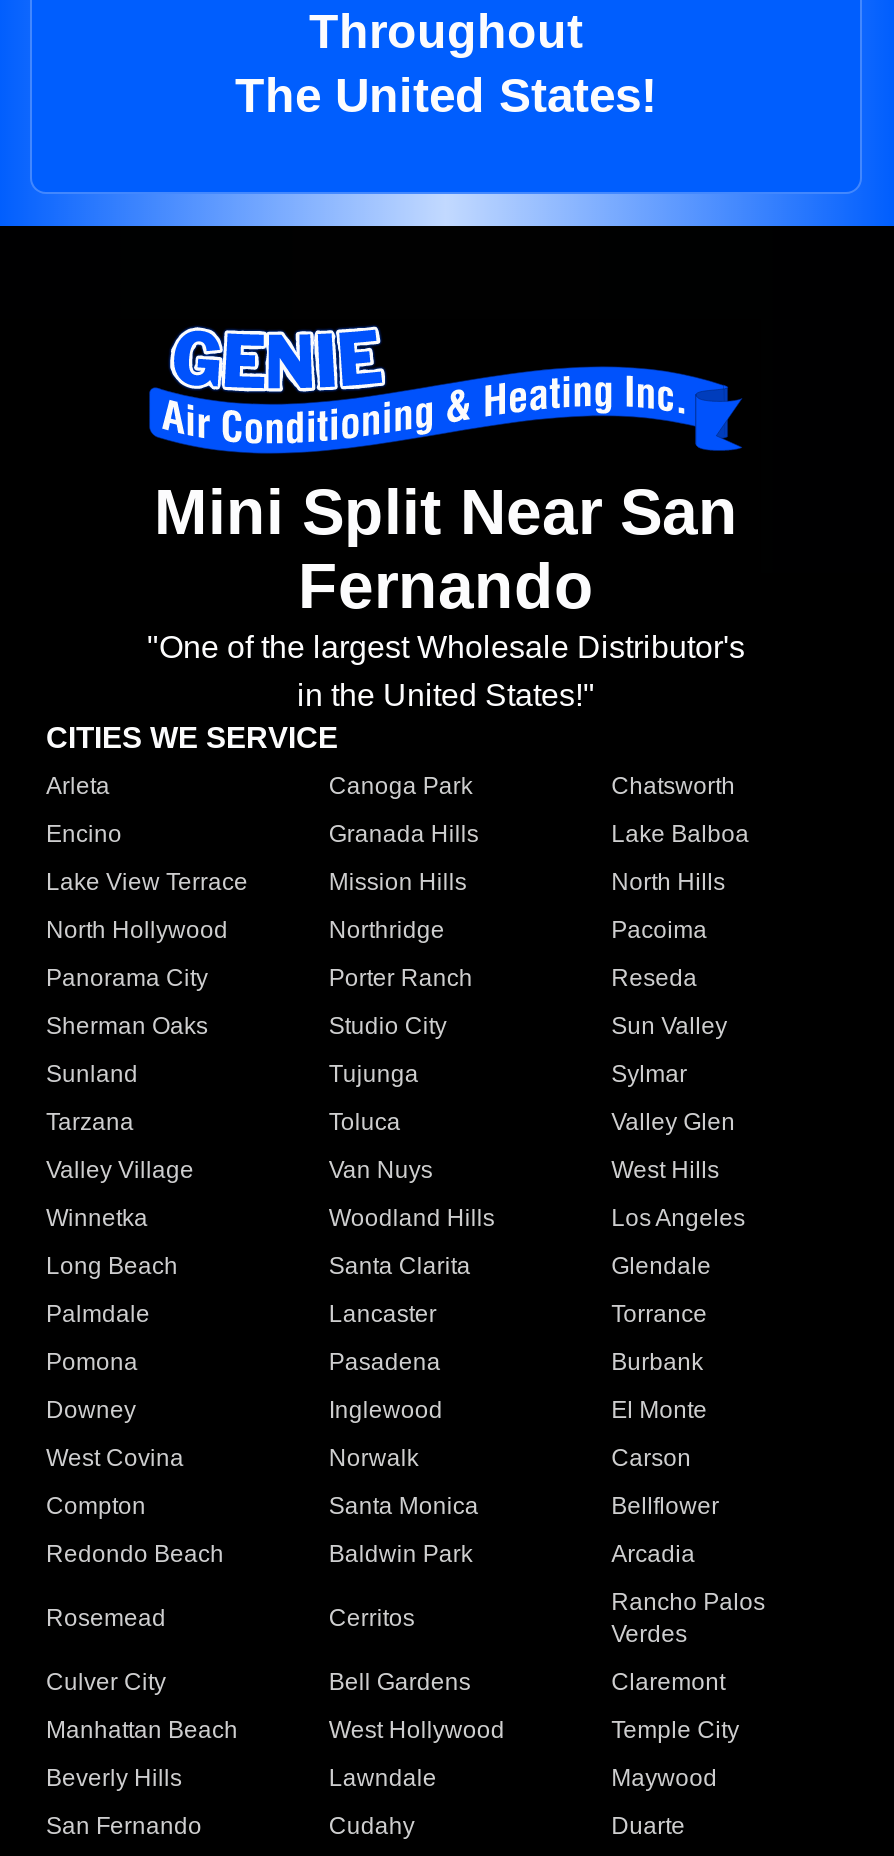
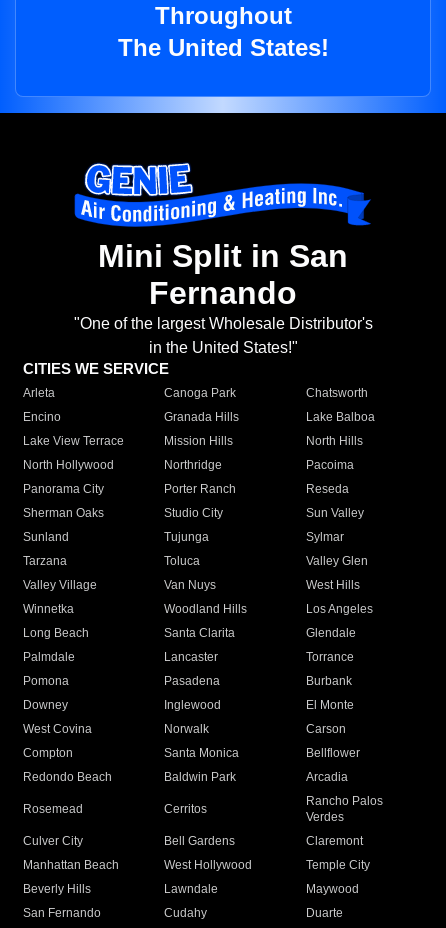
[154,477,738,549] Mini Split Near San -> [98,238,348,274] Mini Split in San

